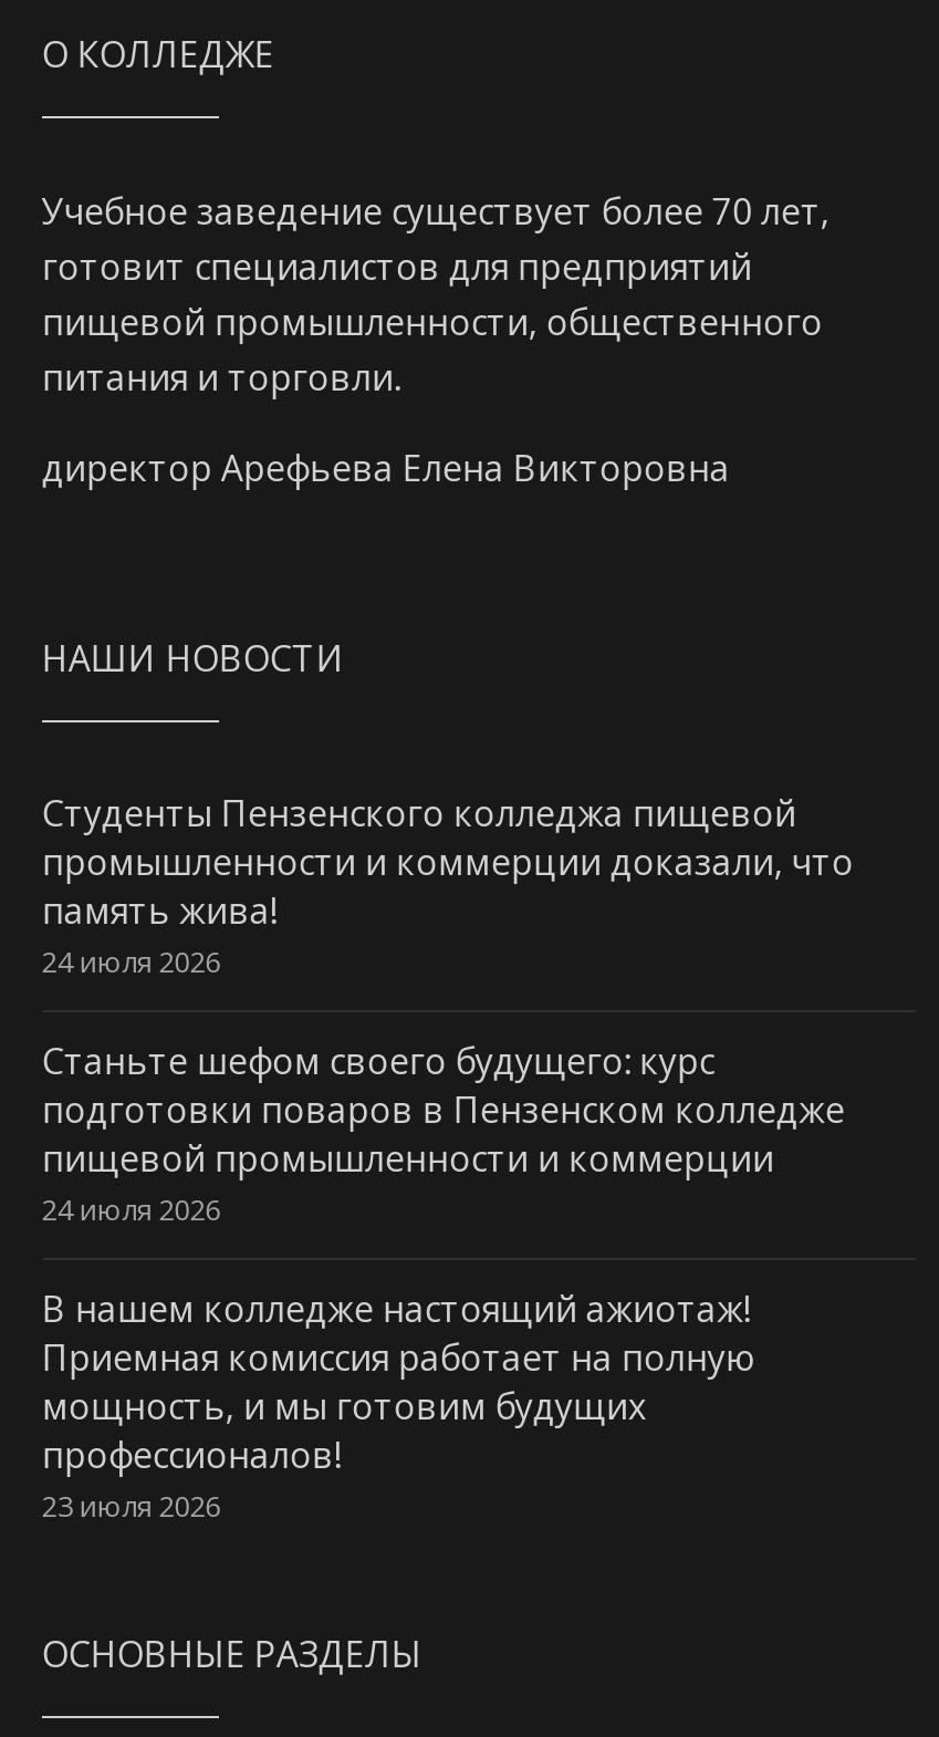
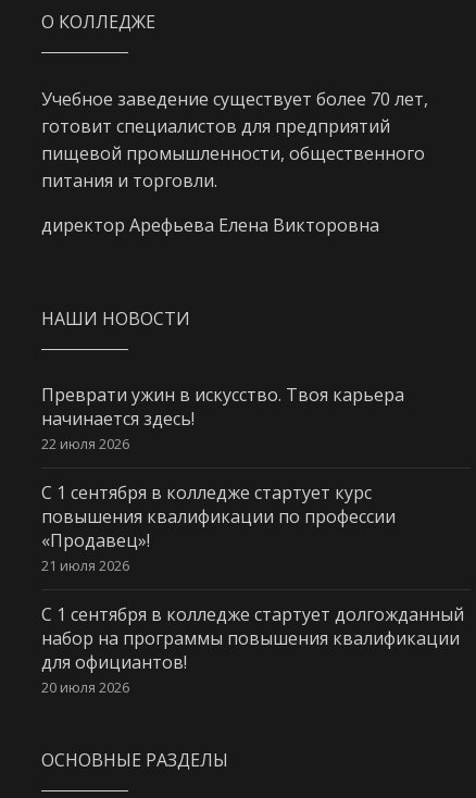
[42,789,853,982] Студенты Пензенского колледжа пищевой | промышленности и коммерции доказали, что | память жива! | 24 июля 2026 -> [41,383,404,454] Преврати ужин в искусство. Твоя карьера | начинается здесь! | 22 июля 2026
[42,1037,845,1230] Станьте шефом своего будущего: курс | подготовки поваров в Пензенском колледже | пищевой промышленности и коммерции | 24 июля 2026 -> [41,481,395,575] С 1 сентября в колледже стартует курс | повышения квалификации по профессии | «Продавец»! | 21 июля 2026
[42,1285,756,1527] В нашем колледже настоящий ажиотаж! | Приемная комиссия работает на полную | мощность, и мы готовим будущих | профессионалов! | 23 июля 2026 -> [41,603,464,697] С 1 сентября в колледже стартует долгожданный | набор на программы повышения квалификации | для официантов! | 20 июля 2026

